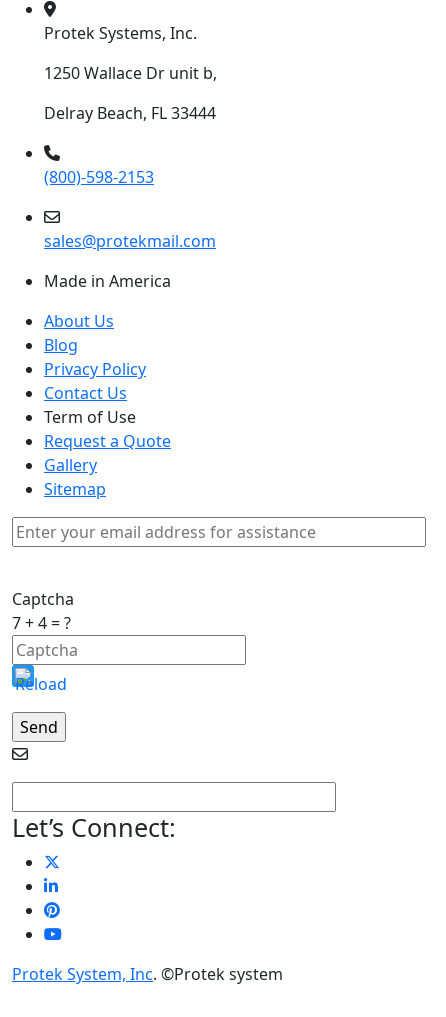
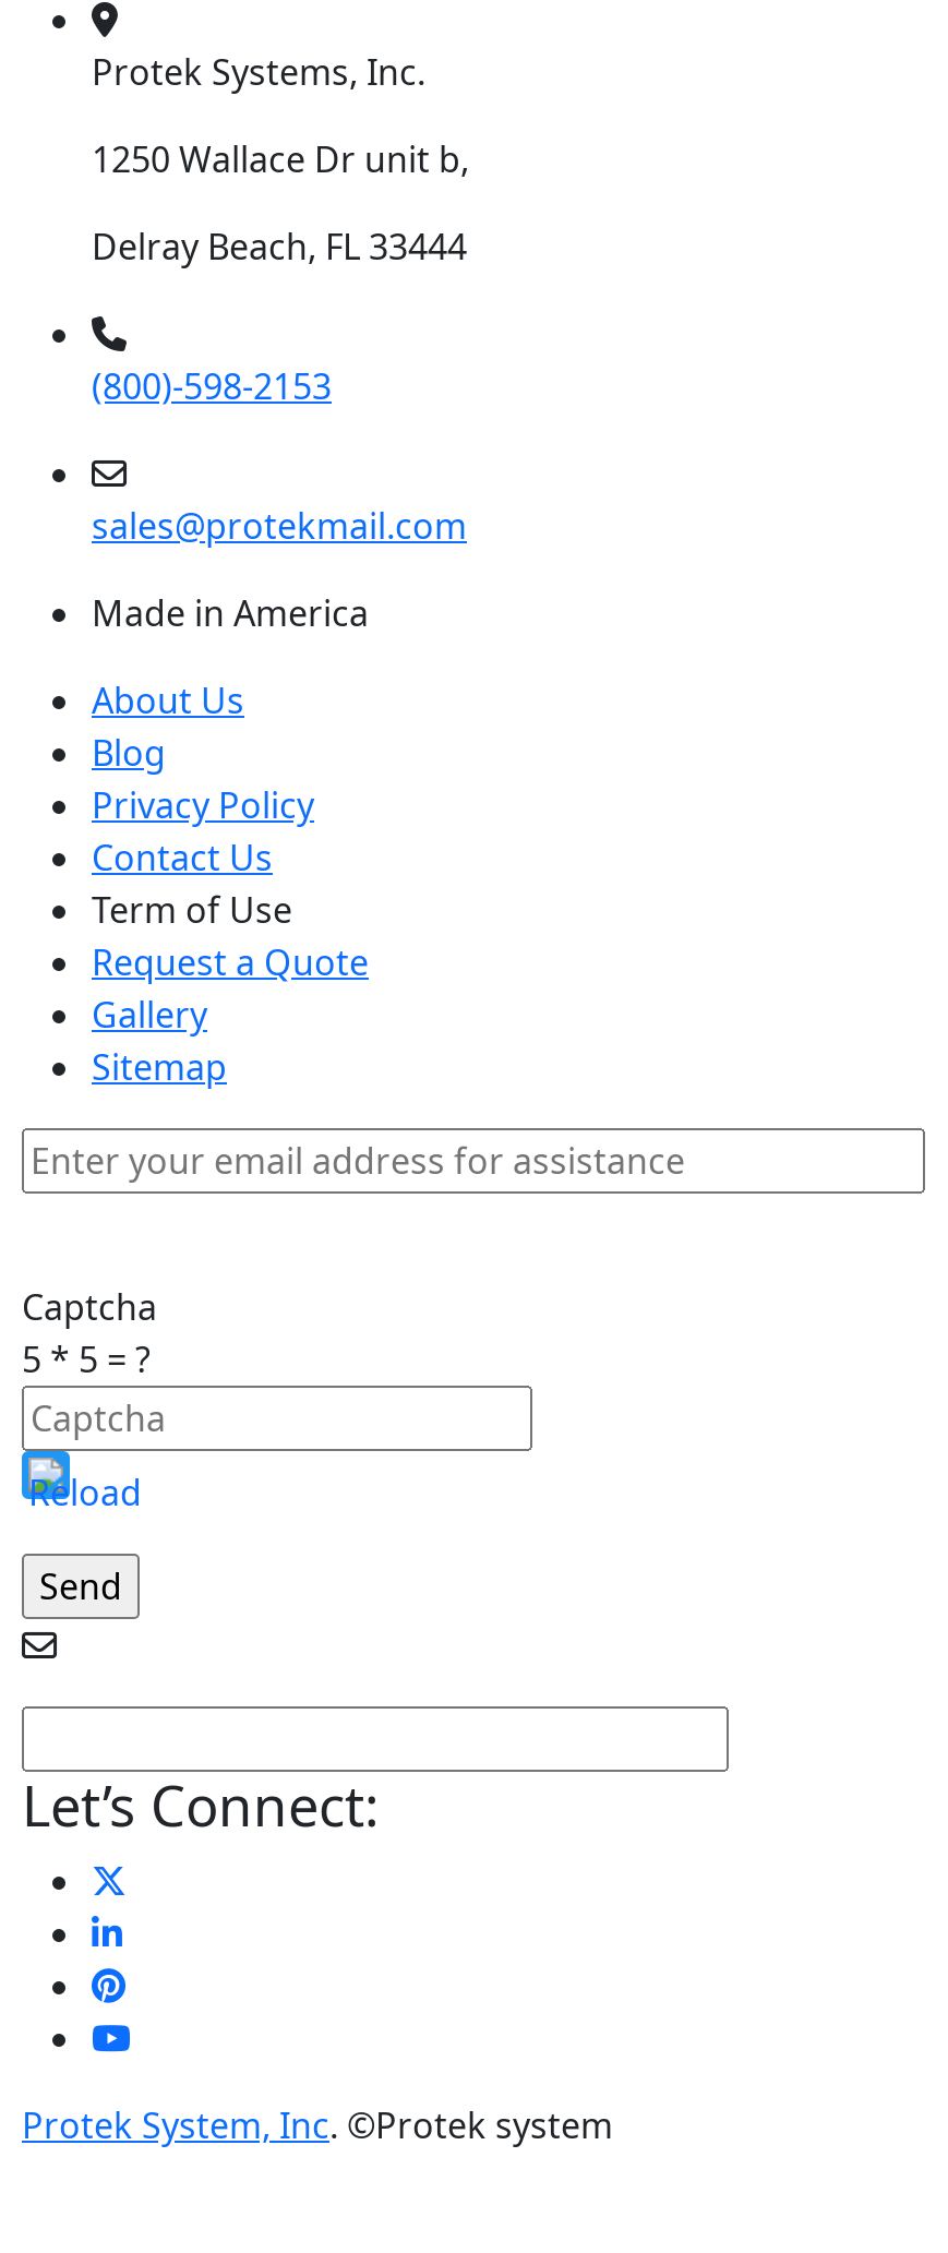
[12,612,71,634] 7 + 4 = ? -> [22,1336,151,1384] 5 * 5 = ?

